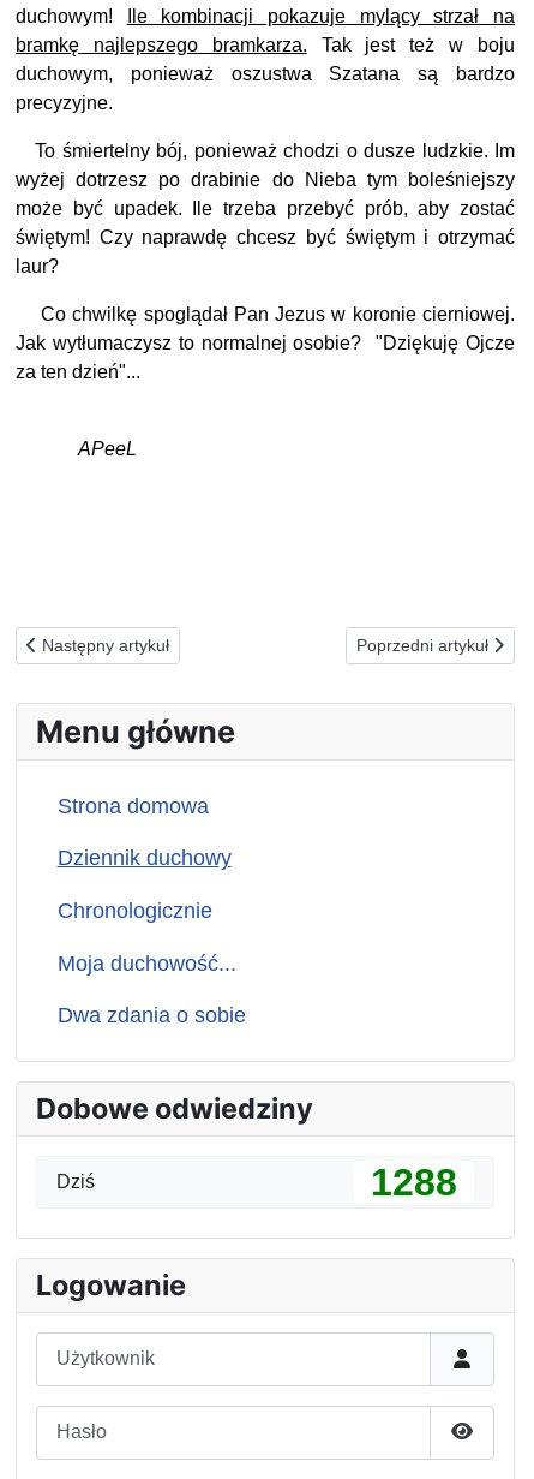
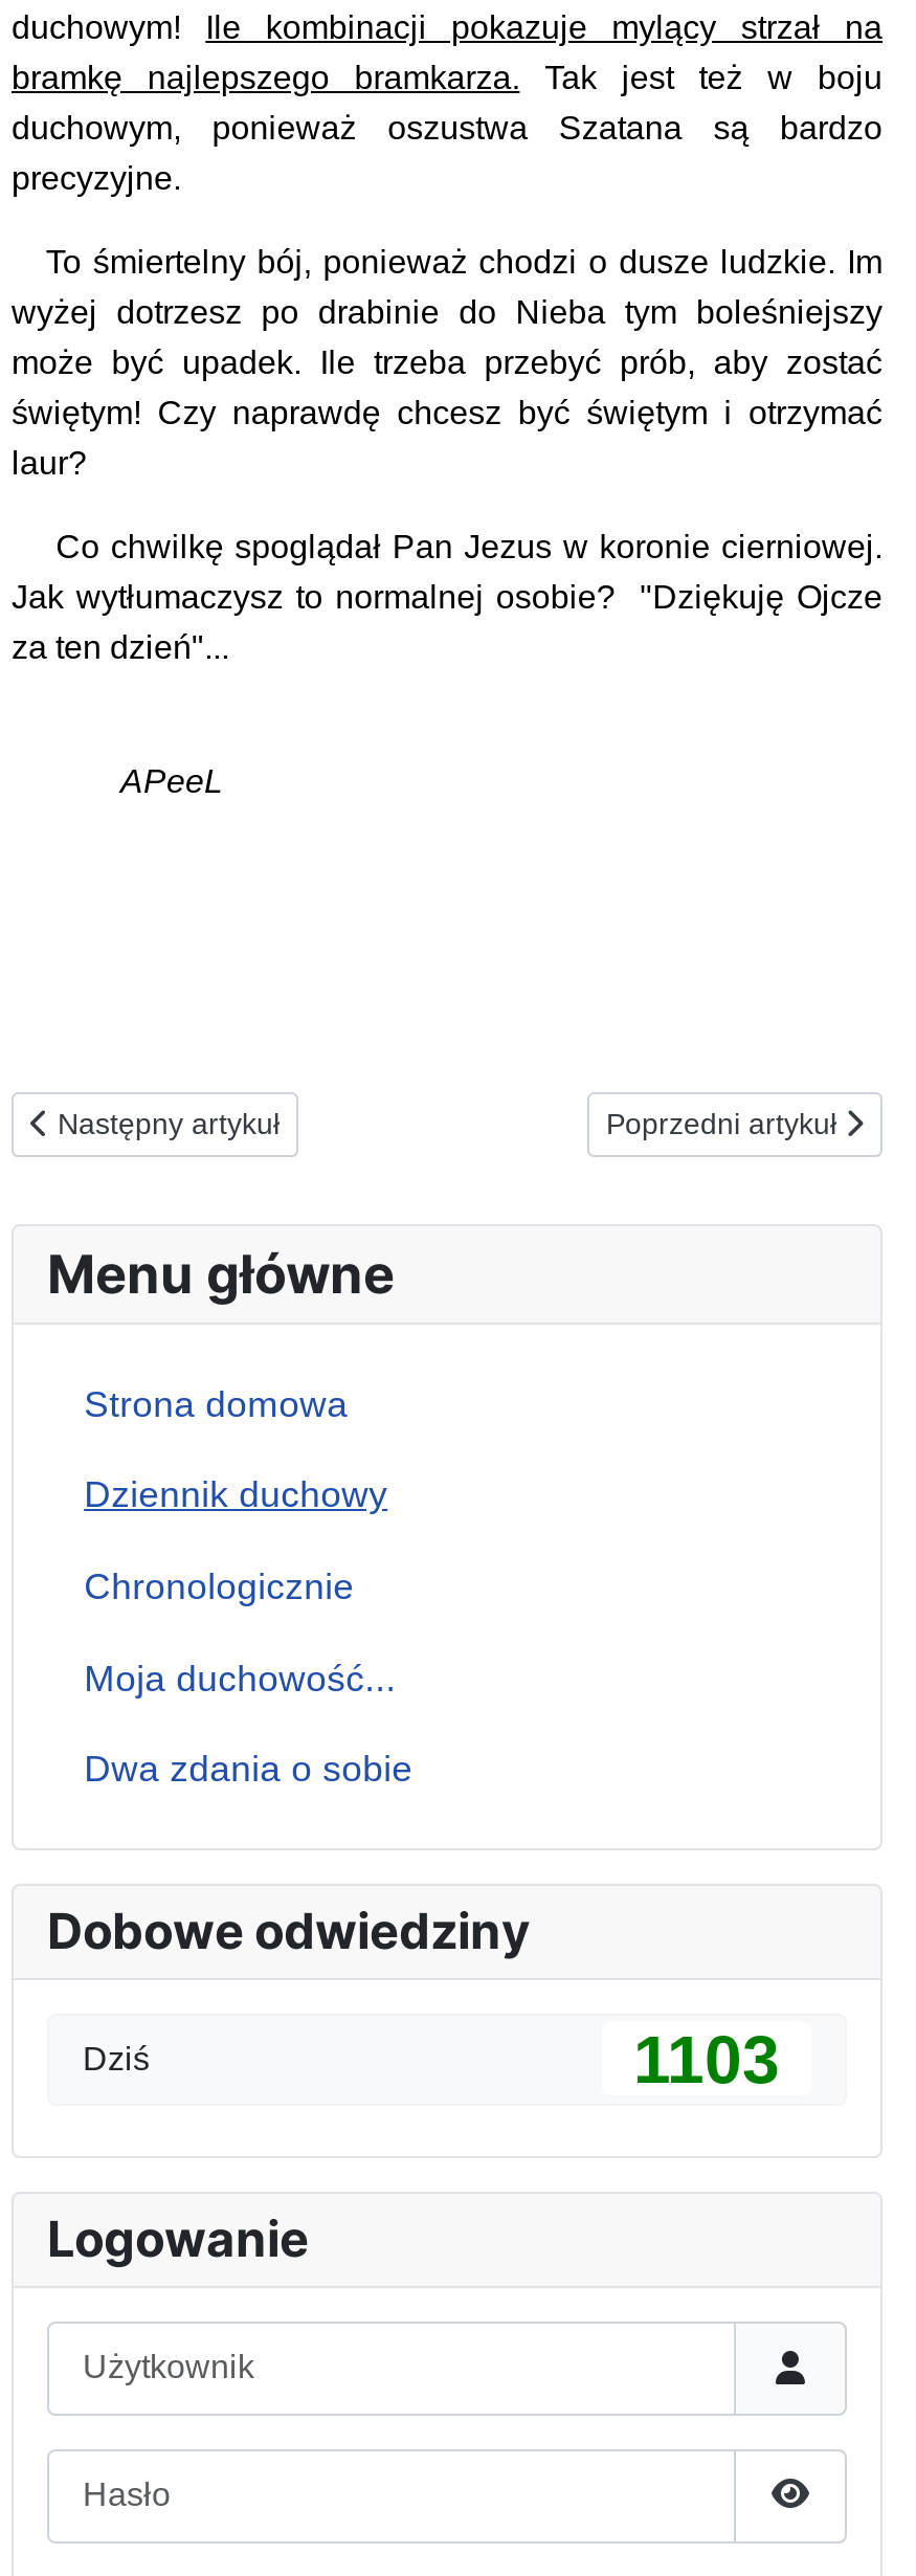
[371,1160,457,1204] 1288 -> [633,2022,780,2097] 1103

